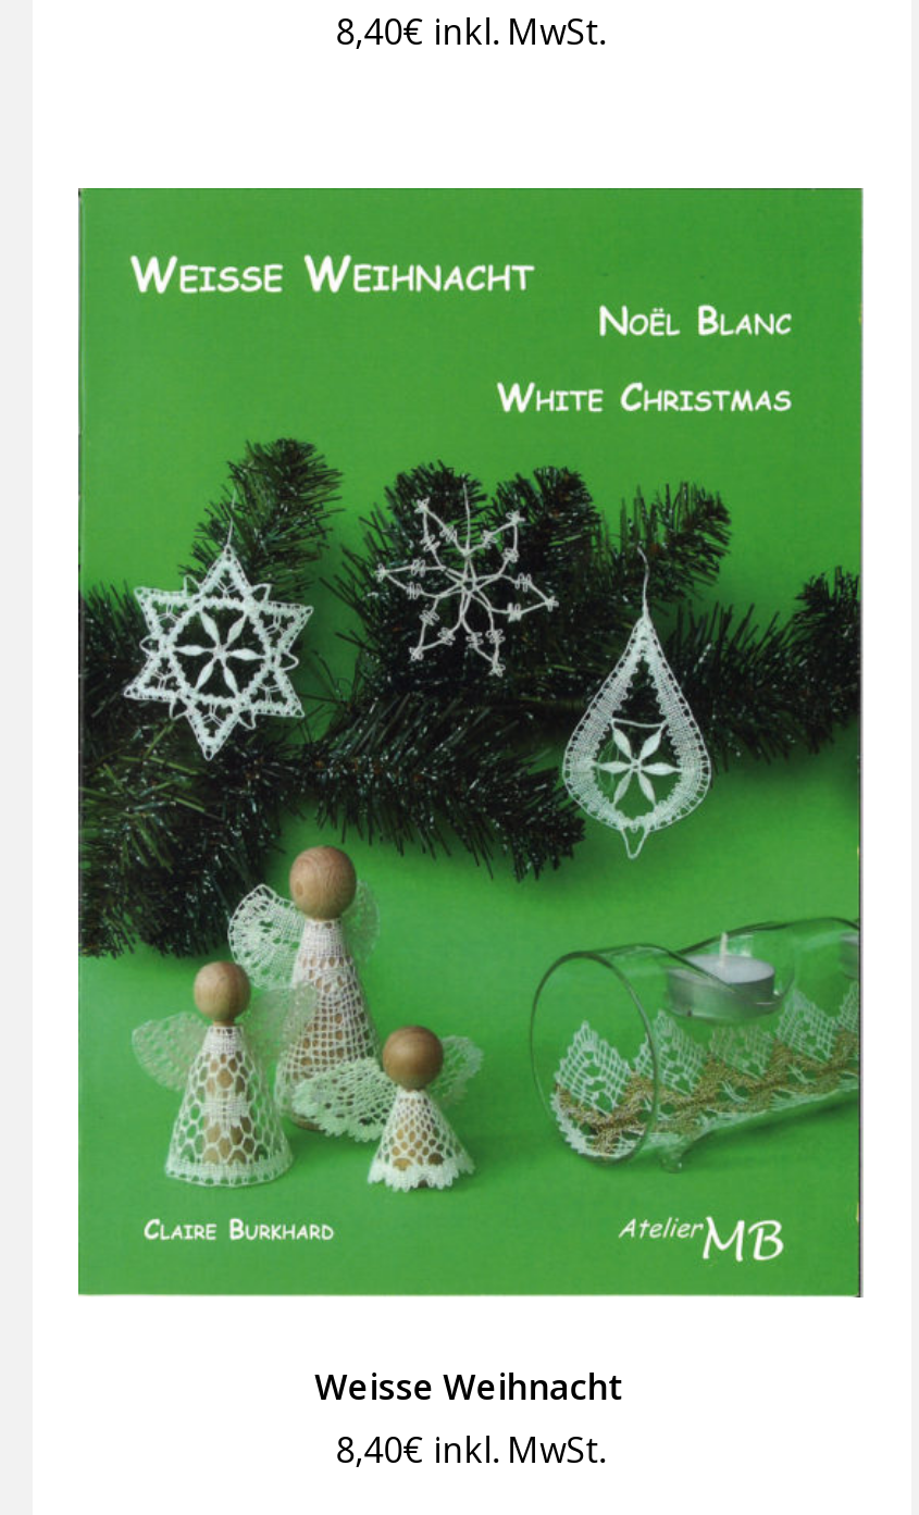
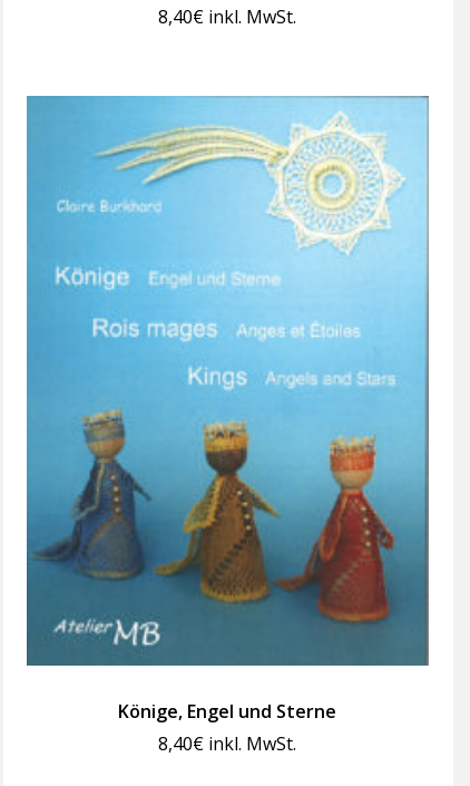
[76,187,864,1411] [image] | Weisse Weihnacht -> [26,95,429,723] [image] | Könige, Engel und Sterne

